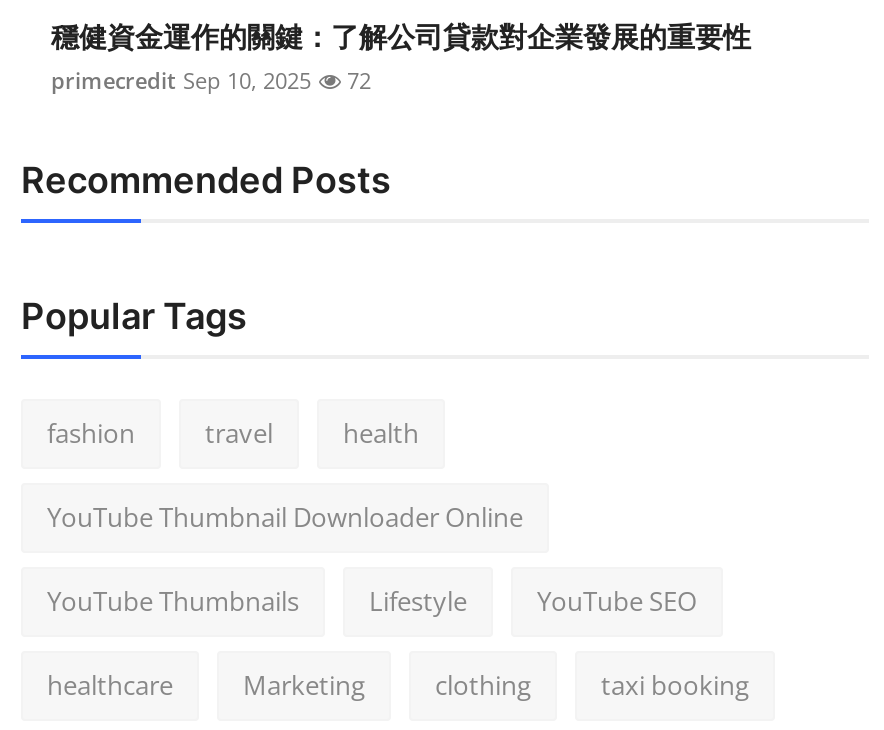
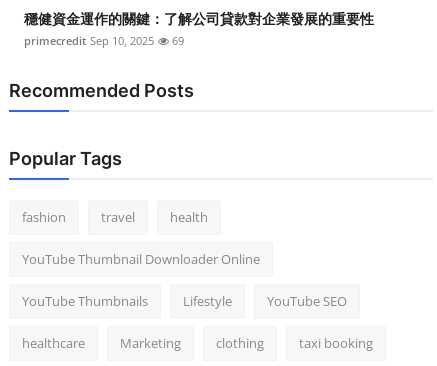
[51,65,371,95] primecredit Sep 10, 2025 72 -> [24,33,184,48] primecredit Sep 10, 2025 69

